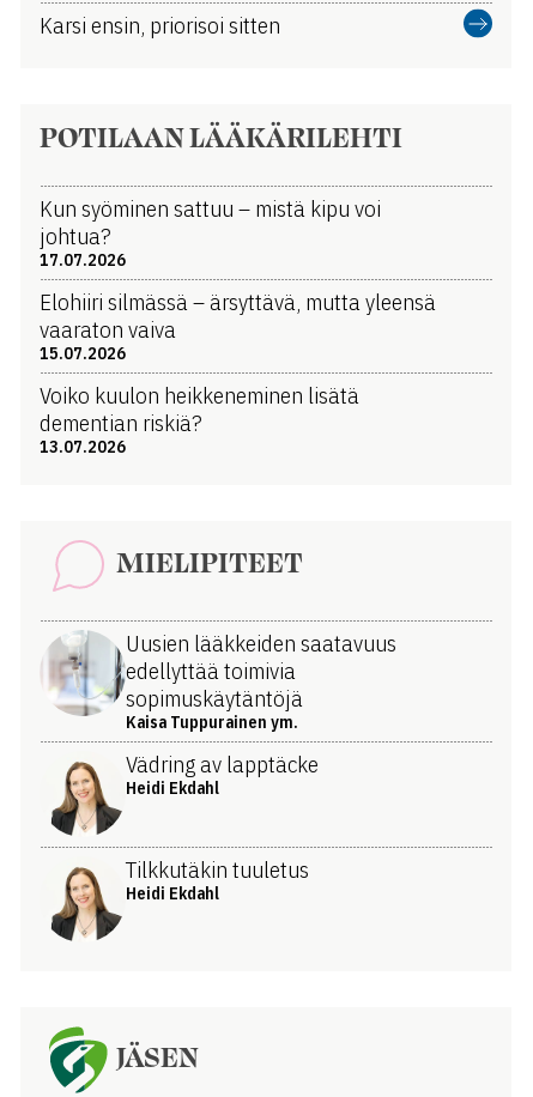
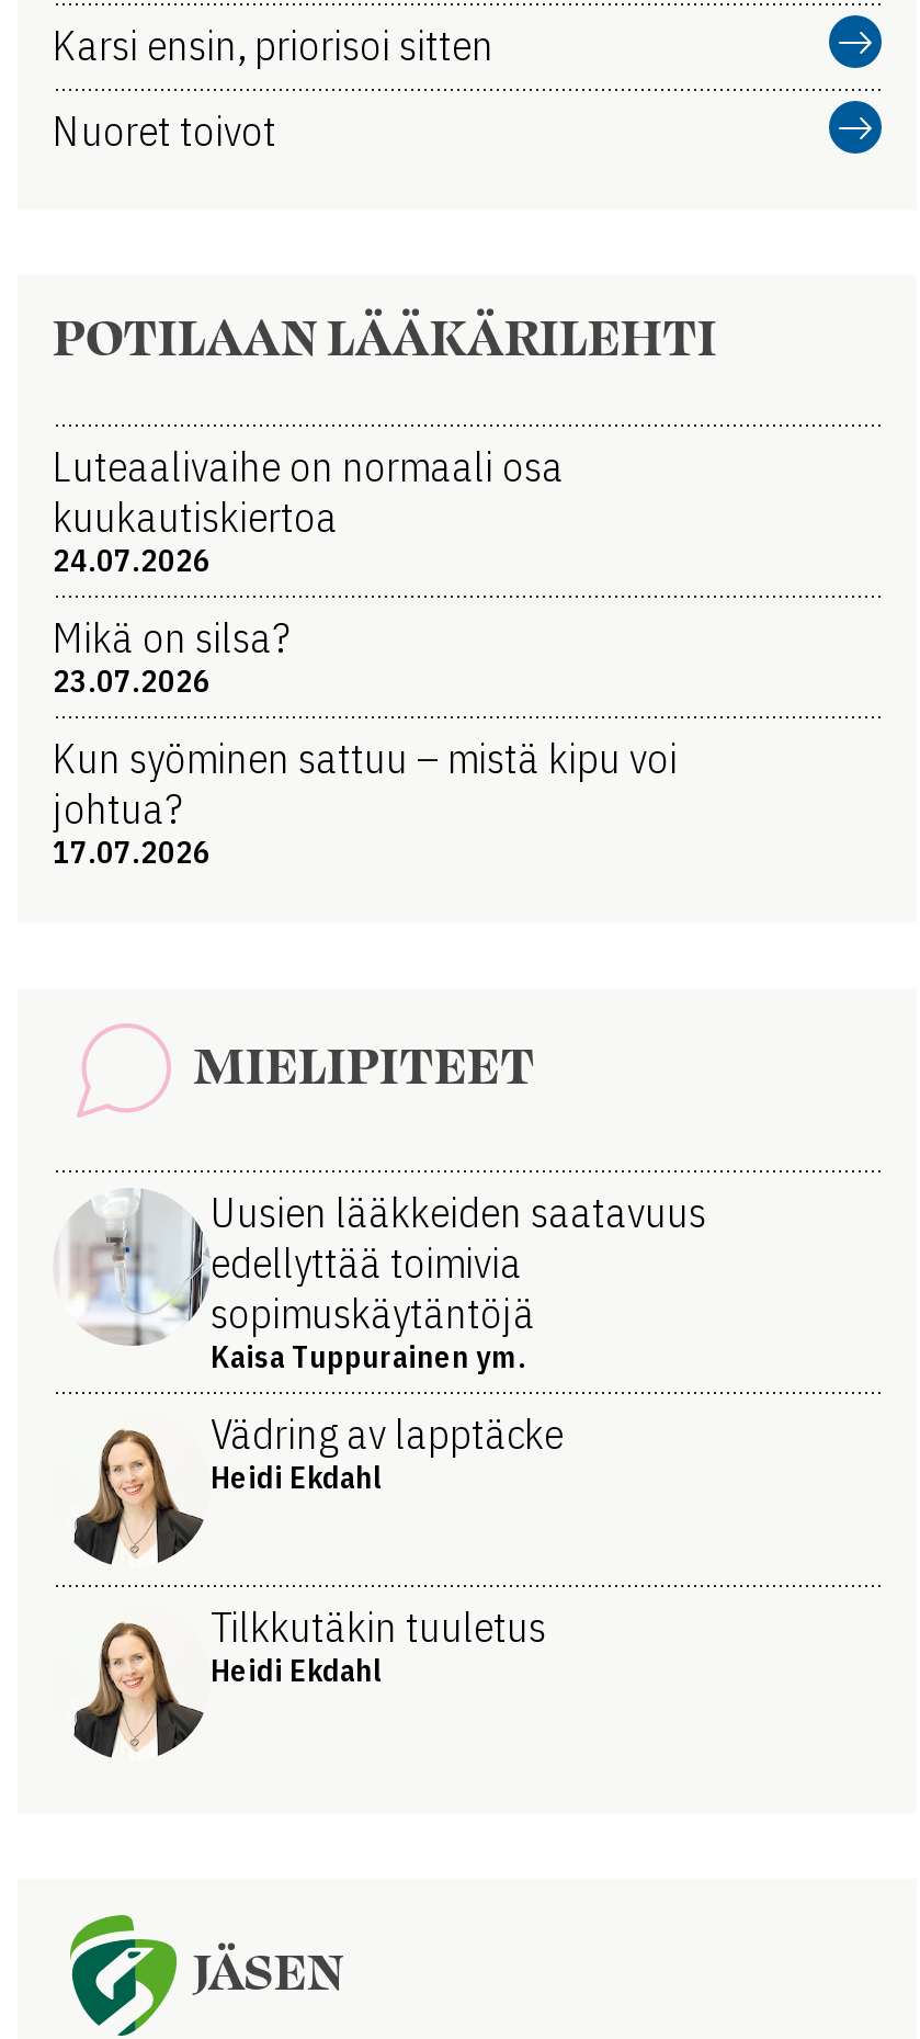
none -> [53,104,276,157] Nuoret toivot
moved [40,115,402,157] -> [53,296,717,373]: POTILAAN LÄÄKÄRILEHTI
none -> [53,440,564,701] Luteaalivaihe on normaali osa | kuukautiskiertoa | 24.07.2026 | Mikä on silsa? | 23.07.2026
moved [40,194,381,271] -> [53,732,678,872]: Kun syöminen sattuu – mistä kipu voi | johtua? | 17.07.2026
[40,287,436,457] Elohiiri silmässä – ärsyttävä, mutta yleensä | vaaraton vaiva | 15.07.2026 | Voiko kuulon heikkeneminen lisätä | dementian riskiä? | 13.07.2026 -> none

